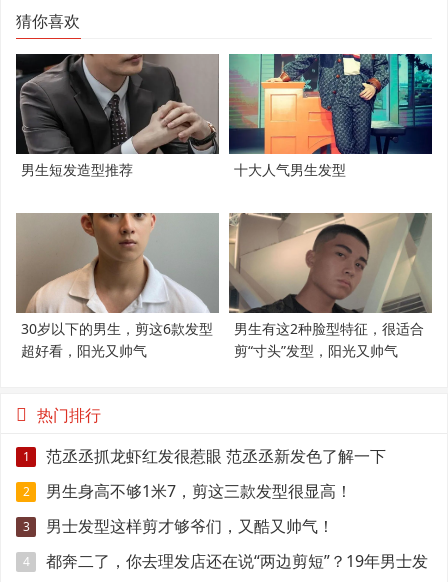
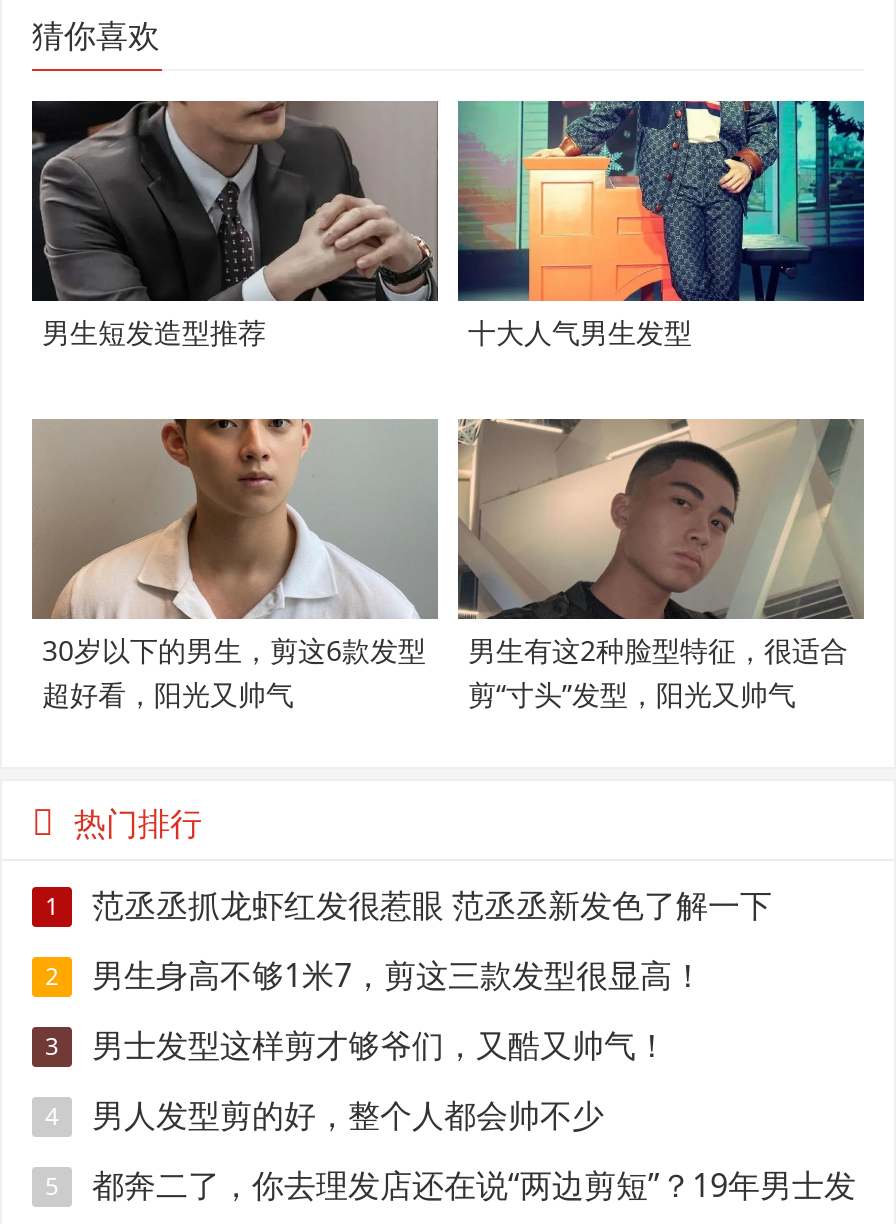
none -> [45,1092,604,1202] 男人发型剪的好，整个人都会帅不少 | 5

